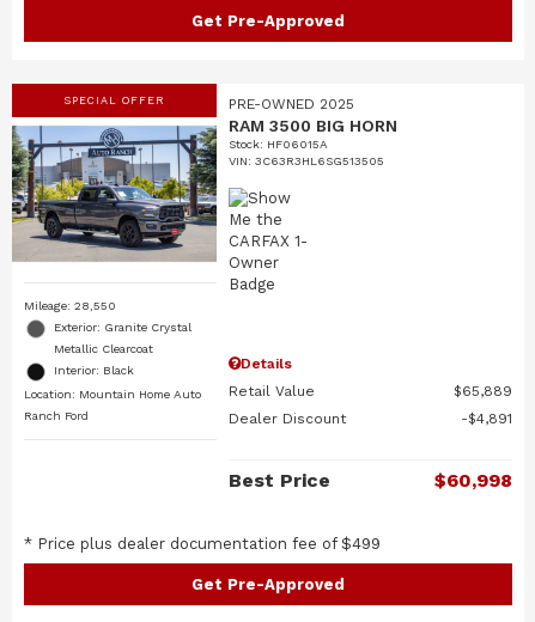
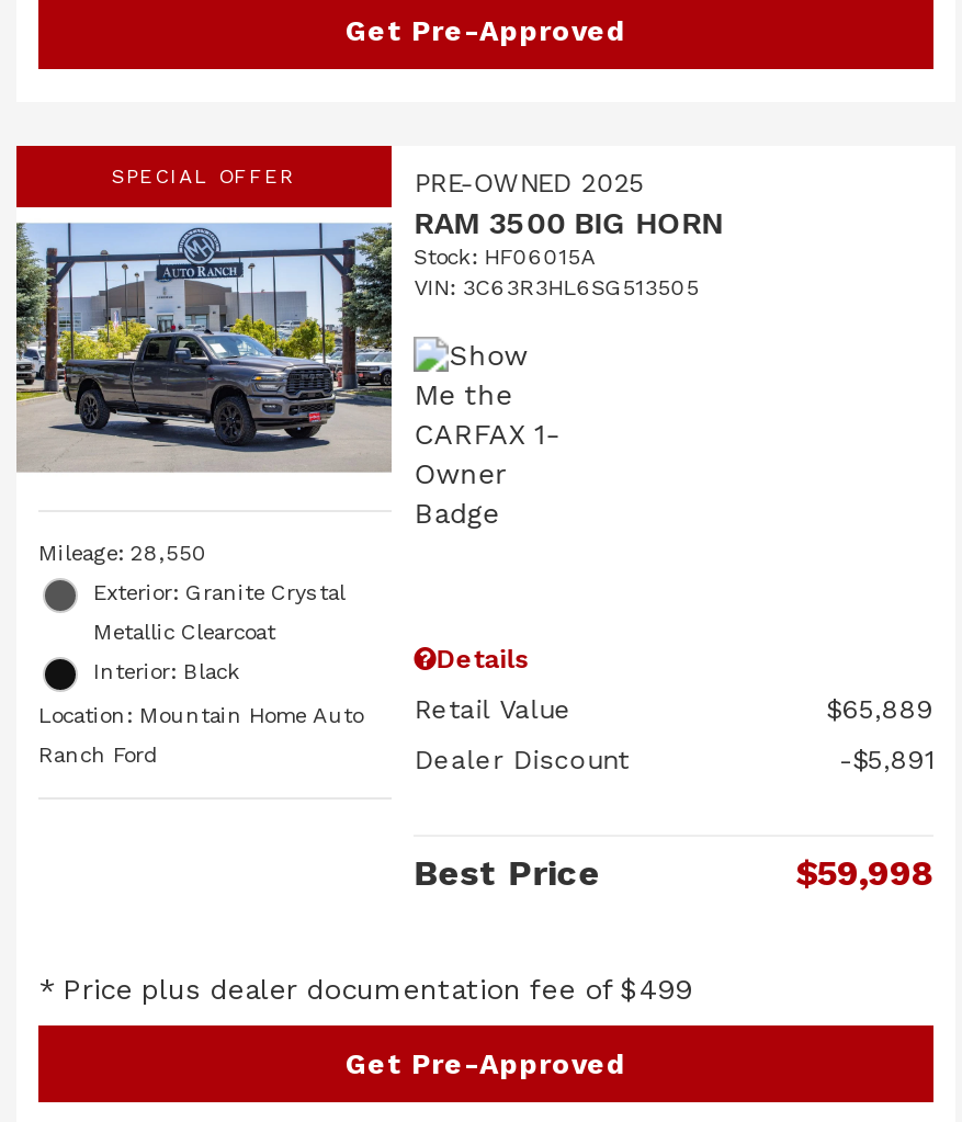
[468,410,512,427] $4,891 -> [852,745,933,775] $5,891
[434,469,512,492] $60,998 -> [795,852,933,894] $59,998

